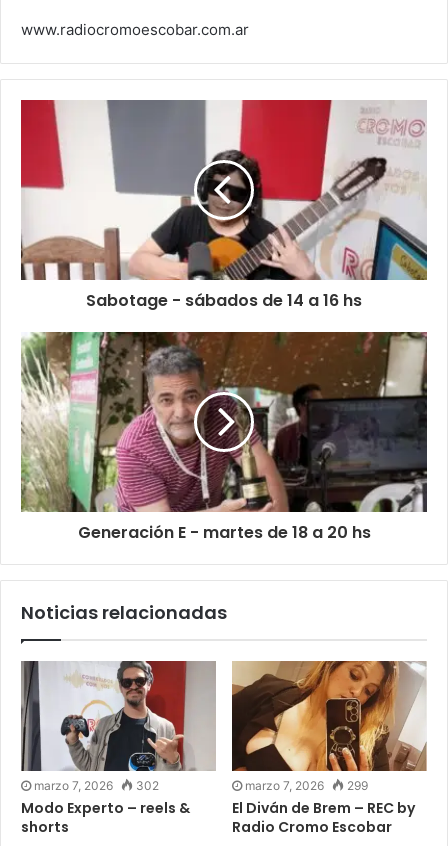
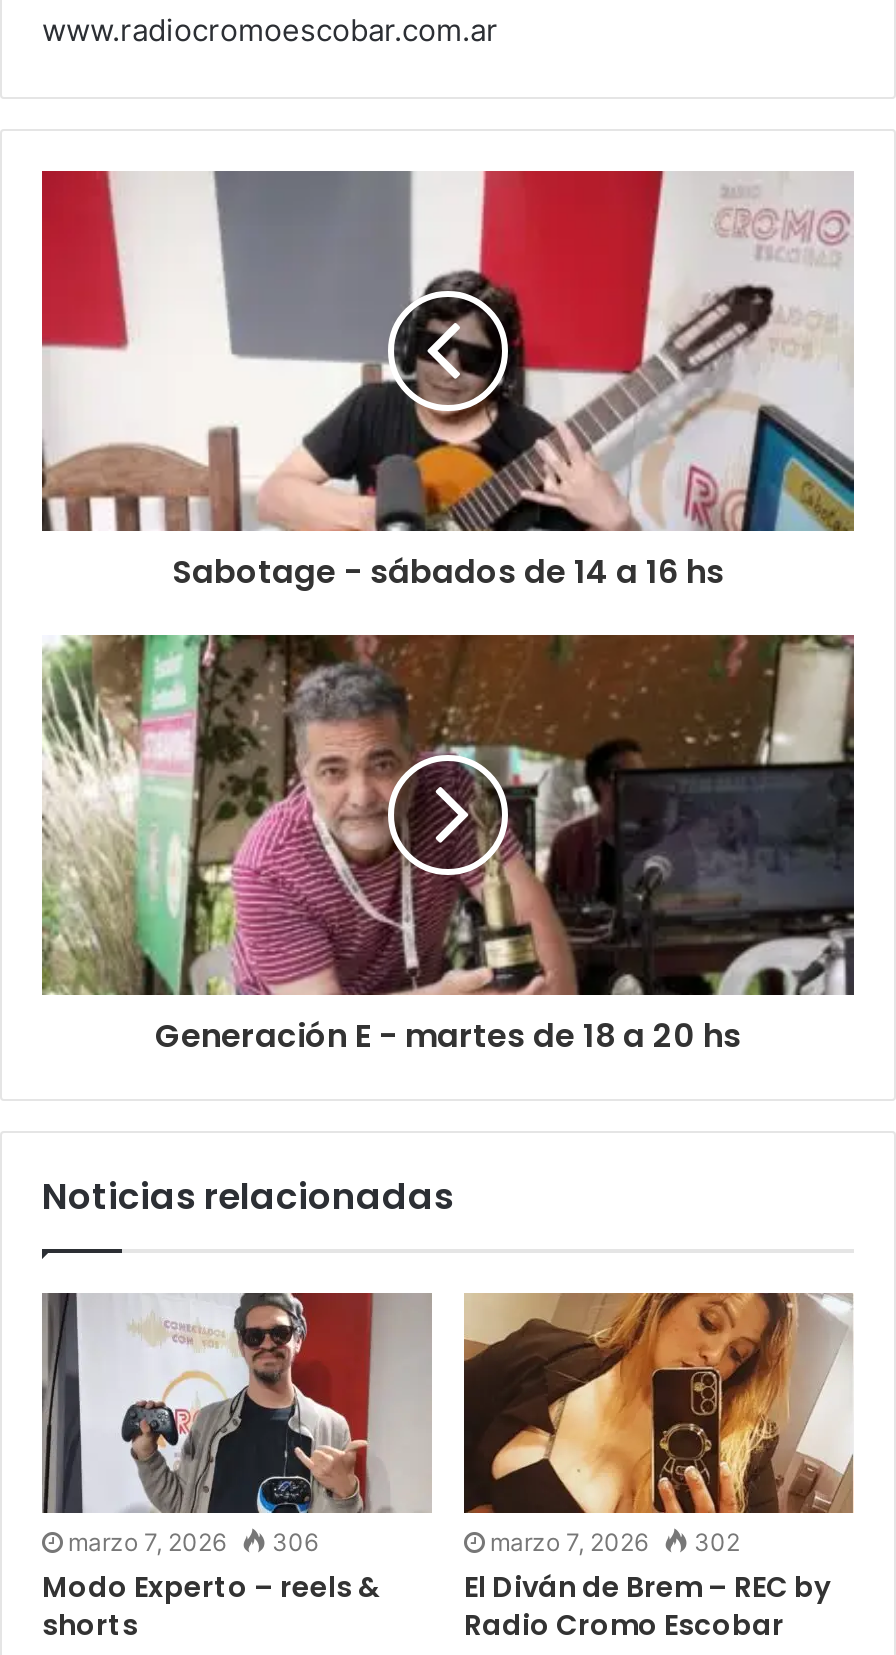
[34,778,159,793] marzo 7, 2026 302 -> [68,1528,318,1558] marzo 7, 2026 306
[245,778,368,793] marzo 7, 2026 299 -> [490,1528,740,1558] marzo 7, 2026 302

